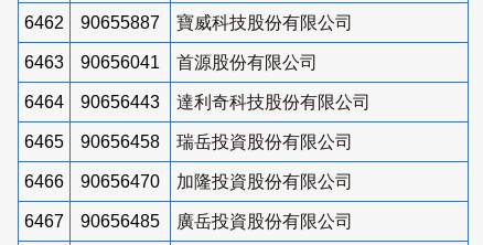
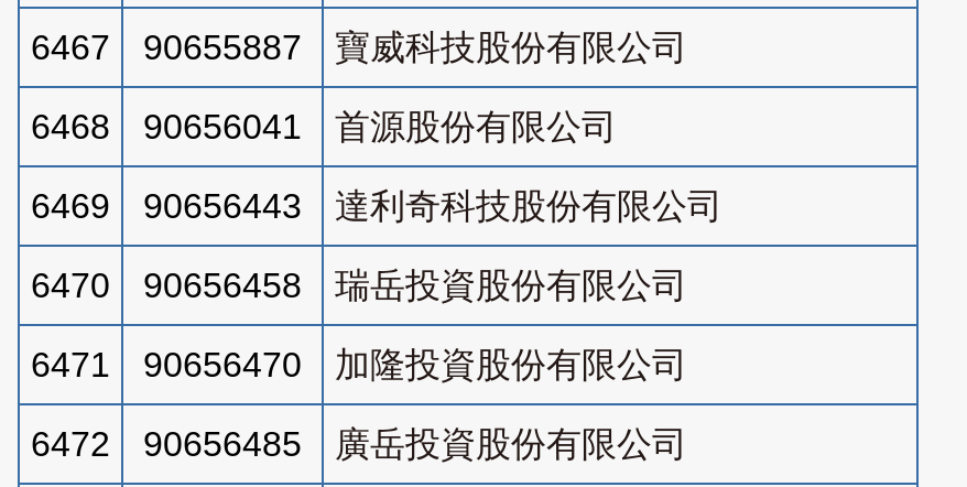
[24,13,353,32] 6462 90655887 寶威科技股份有限公司 -> [31,28,687,66] 6467 90655887 寶威科技股份有限公司
[24,53,318,72] 6463 90656041 首源股份有限公司 -> [31,108,617,145] 6468 90656041 首源股份有限公司
[24,93,371,111] 6464 90656443 達利奇科技股份有限公司 -> [31,187,722,225] 6469 90656443 達利奇科技股份有限公司
[24,132,353,151] 6465 90656458 瑞岳投資股份有限公司 -> [31,266,687,304] 6470 90656458 瑞岳投資股份有限公司
[24,172,353,191] 6466 90656470 加隆投資股份有限公司 -> [31,346,687,383] 6471 90656470 加隆投資股份有限公司
[24,212,353,231] 6467 90656485 廣岳投資股份有限公司 -> [31,425,687,463] 6472 90656485 廣岳投資股份有限公司

